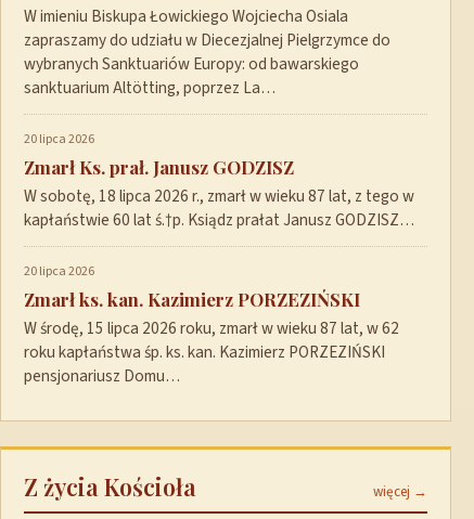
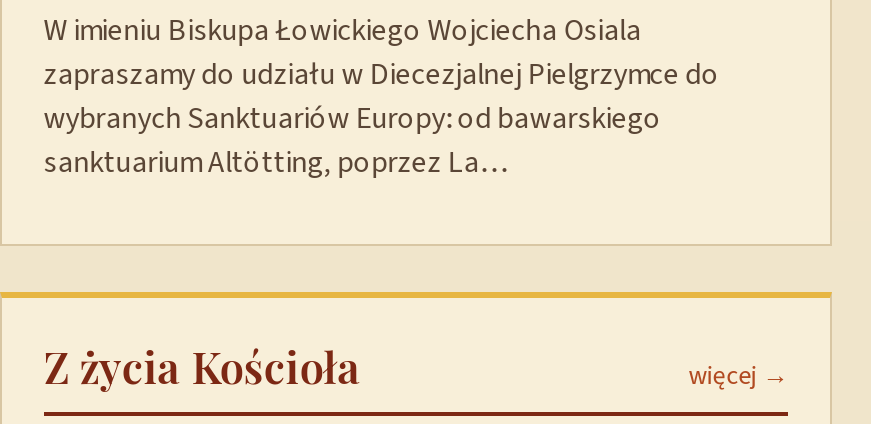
[24,130,414,388] 20 lipca 2026 | Zmarł Ks. prał. Janusz GODZISZ | W sobotę, 18 lipca 2026 r., zmarł w wieku 87 lat, z tego w | kapłaństwie 60 lat ś.†p. Ksiądz prałat Janusz GODZISZ… | 20 lipca 2026 | Zmarł ks. kan. Kazimierz PORZEZIŃSKI | W środę, 15 lipca 2026 roku, zmarł w wieku 87 lat, w 62 | roku kapłaństwa śp. ks. kan. Kazimierz PORZEZIŃSKI | pensjonariusz Domu… -> none

